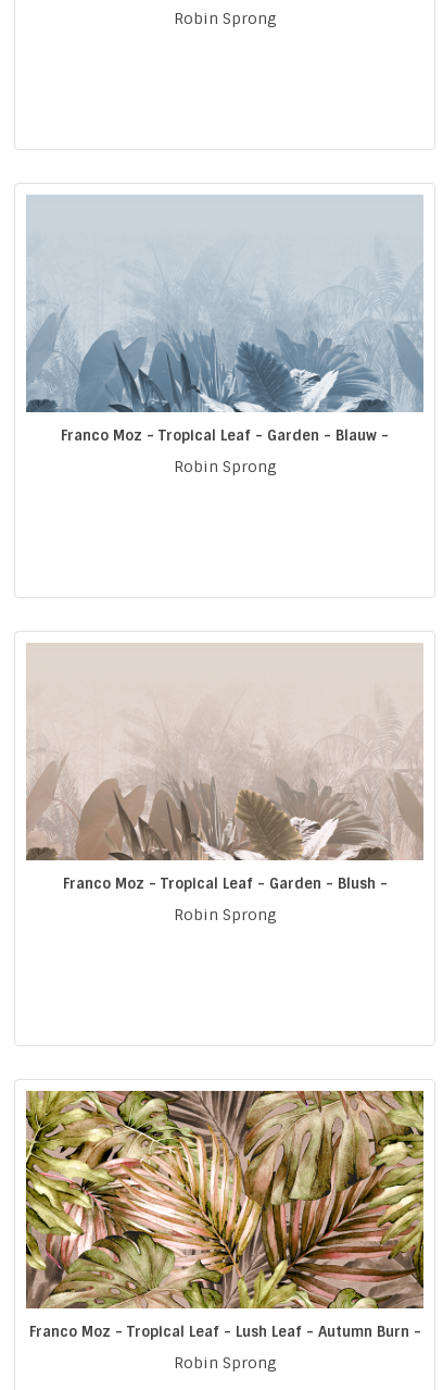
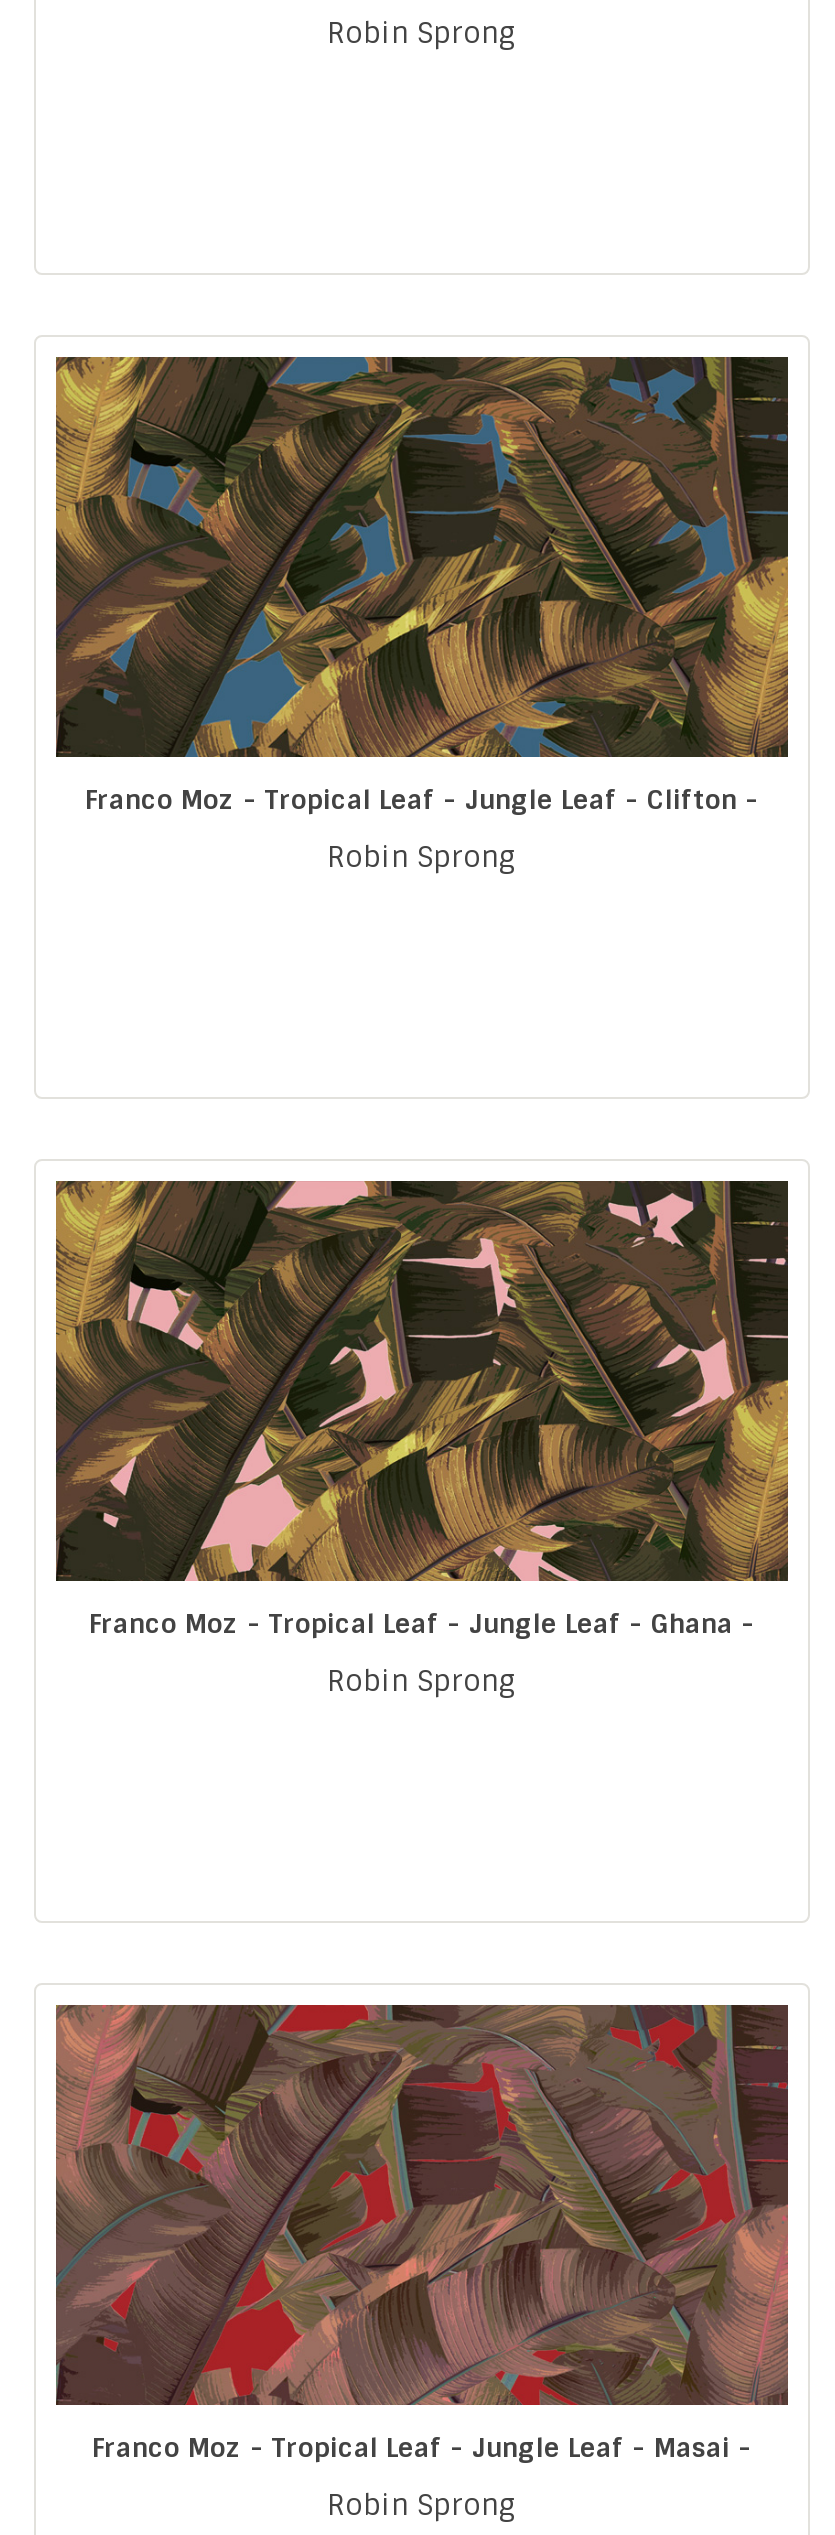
[25,195,425,445] [image] | Franco Moz - Tropical Leaf - Garden - Blauw - -> [54,355,790,816] [image] | Franco Moz - Tropical Leaf - Jungle Leaf - Clifton -
[26,643,423,893] [image] | Franco Moz - Tropical Leaf - Garden - Blush - -> [54,1179,790,1640] [image] | Franco Moz - Tropical Leaf - Jungle Leaf - Ghana -
[25,1090,425,1341] [image] | Franco Moz - Tropical Leaf - Lush Leaf - Autumn Burn - -> [54,2003,790,2464] [image] | Franco Moz - Tropical Leaf - Jungle Leaf - Masai -

